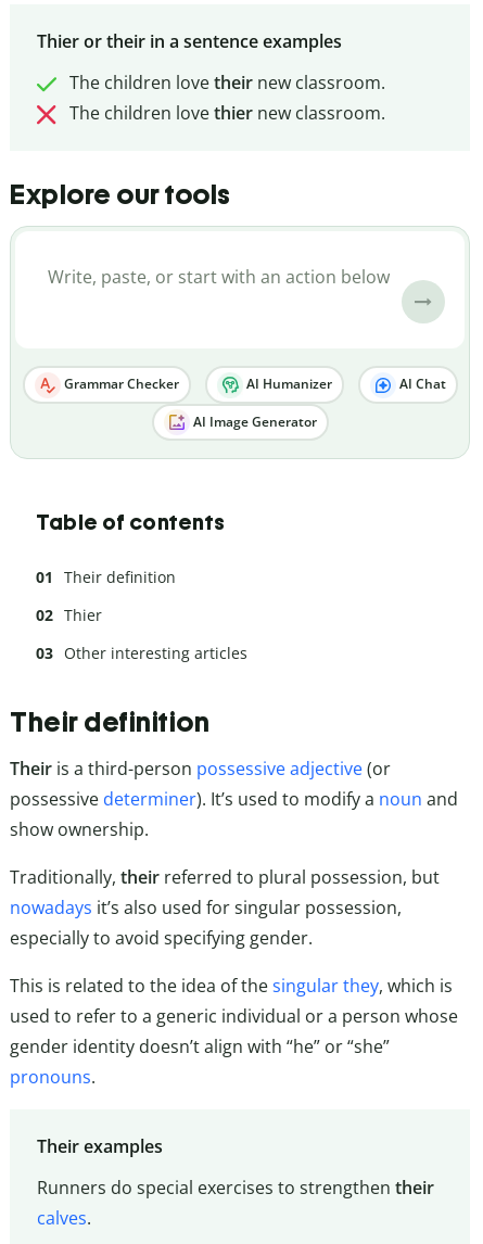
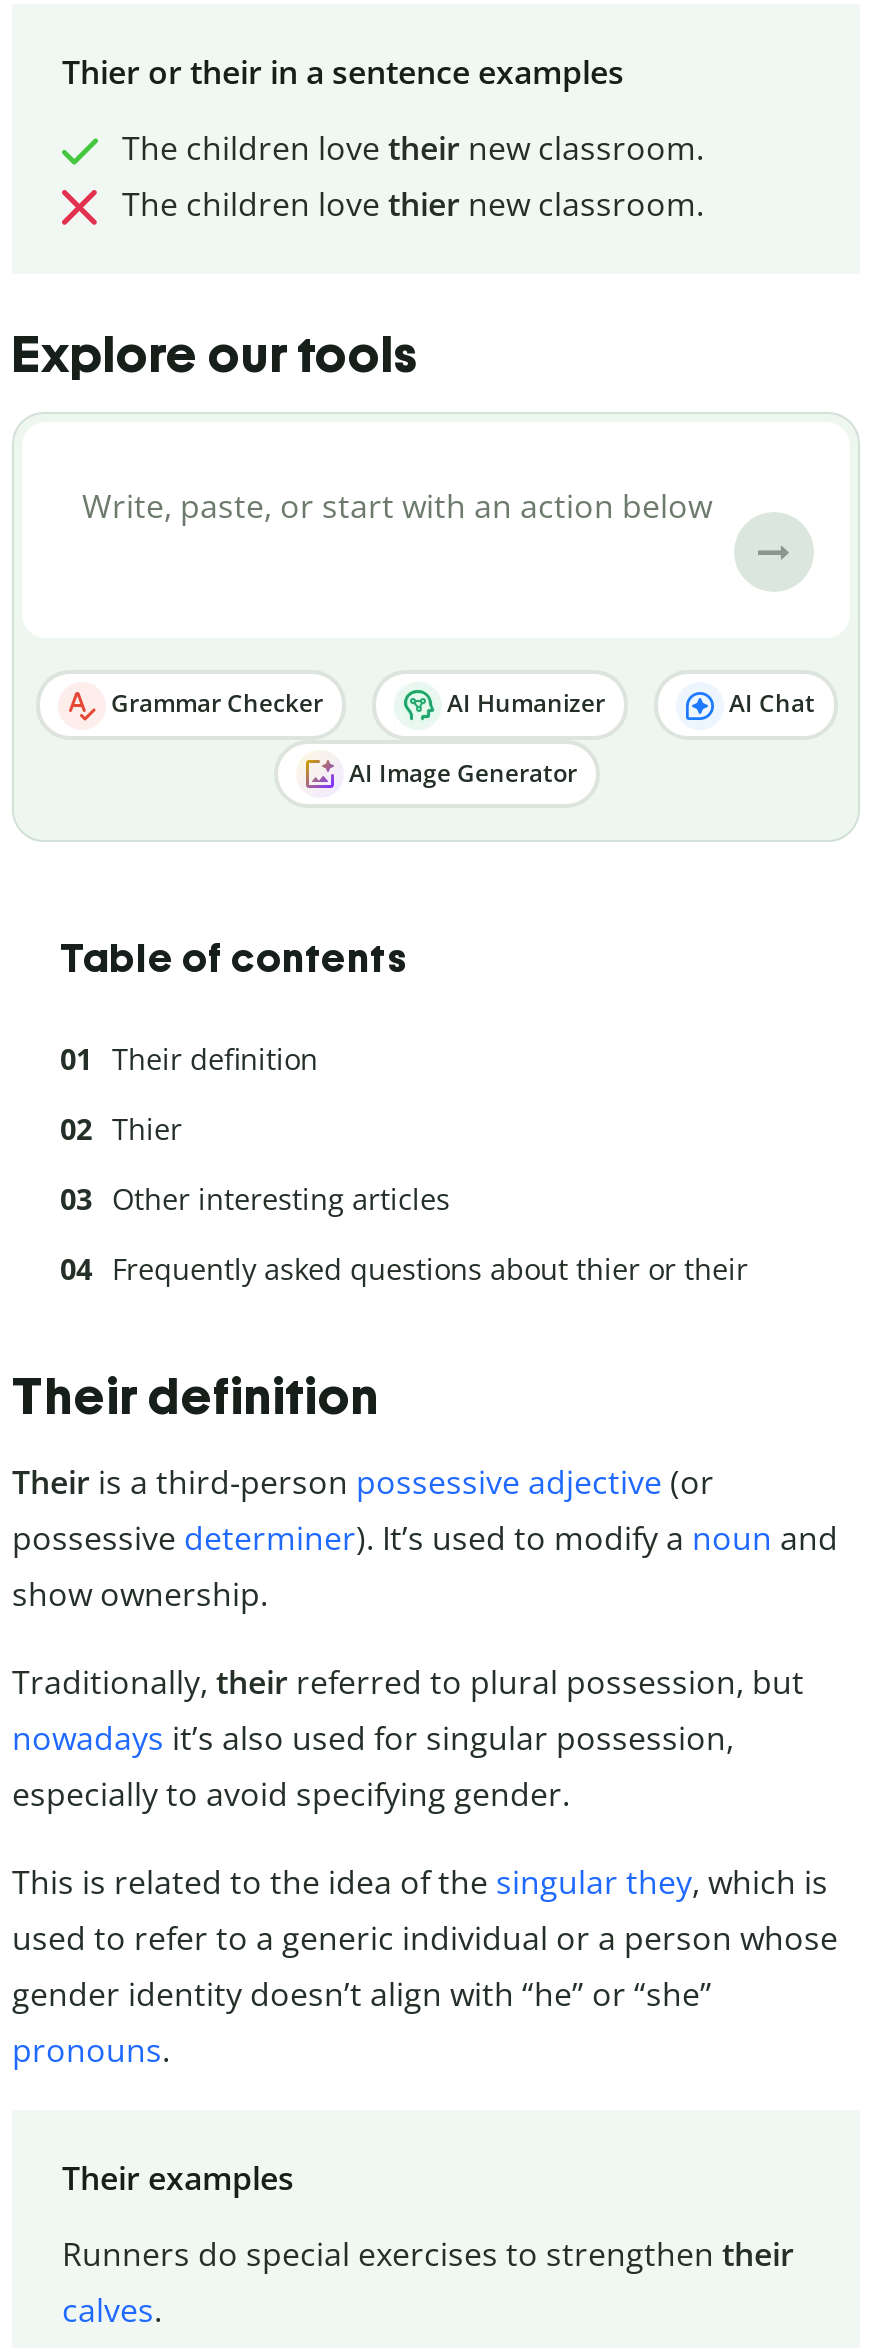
none -> [112,1251,748,1289] Frequently asked questions about thier or their

